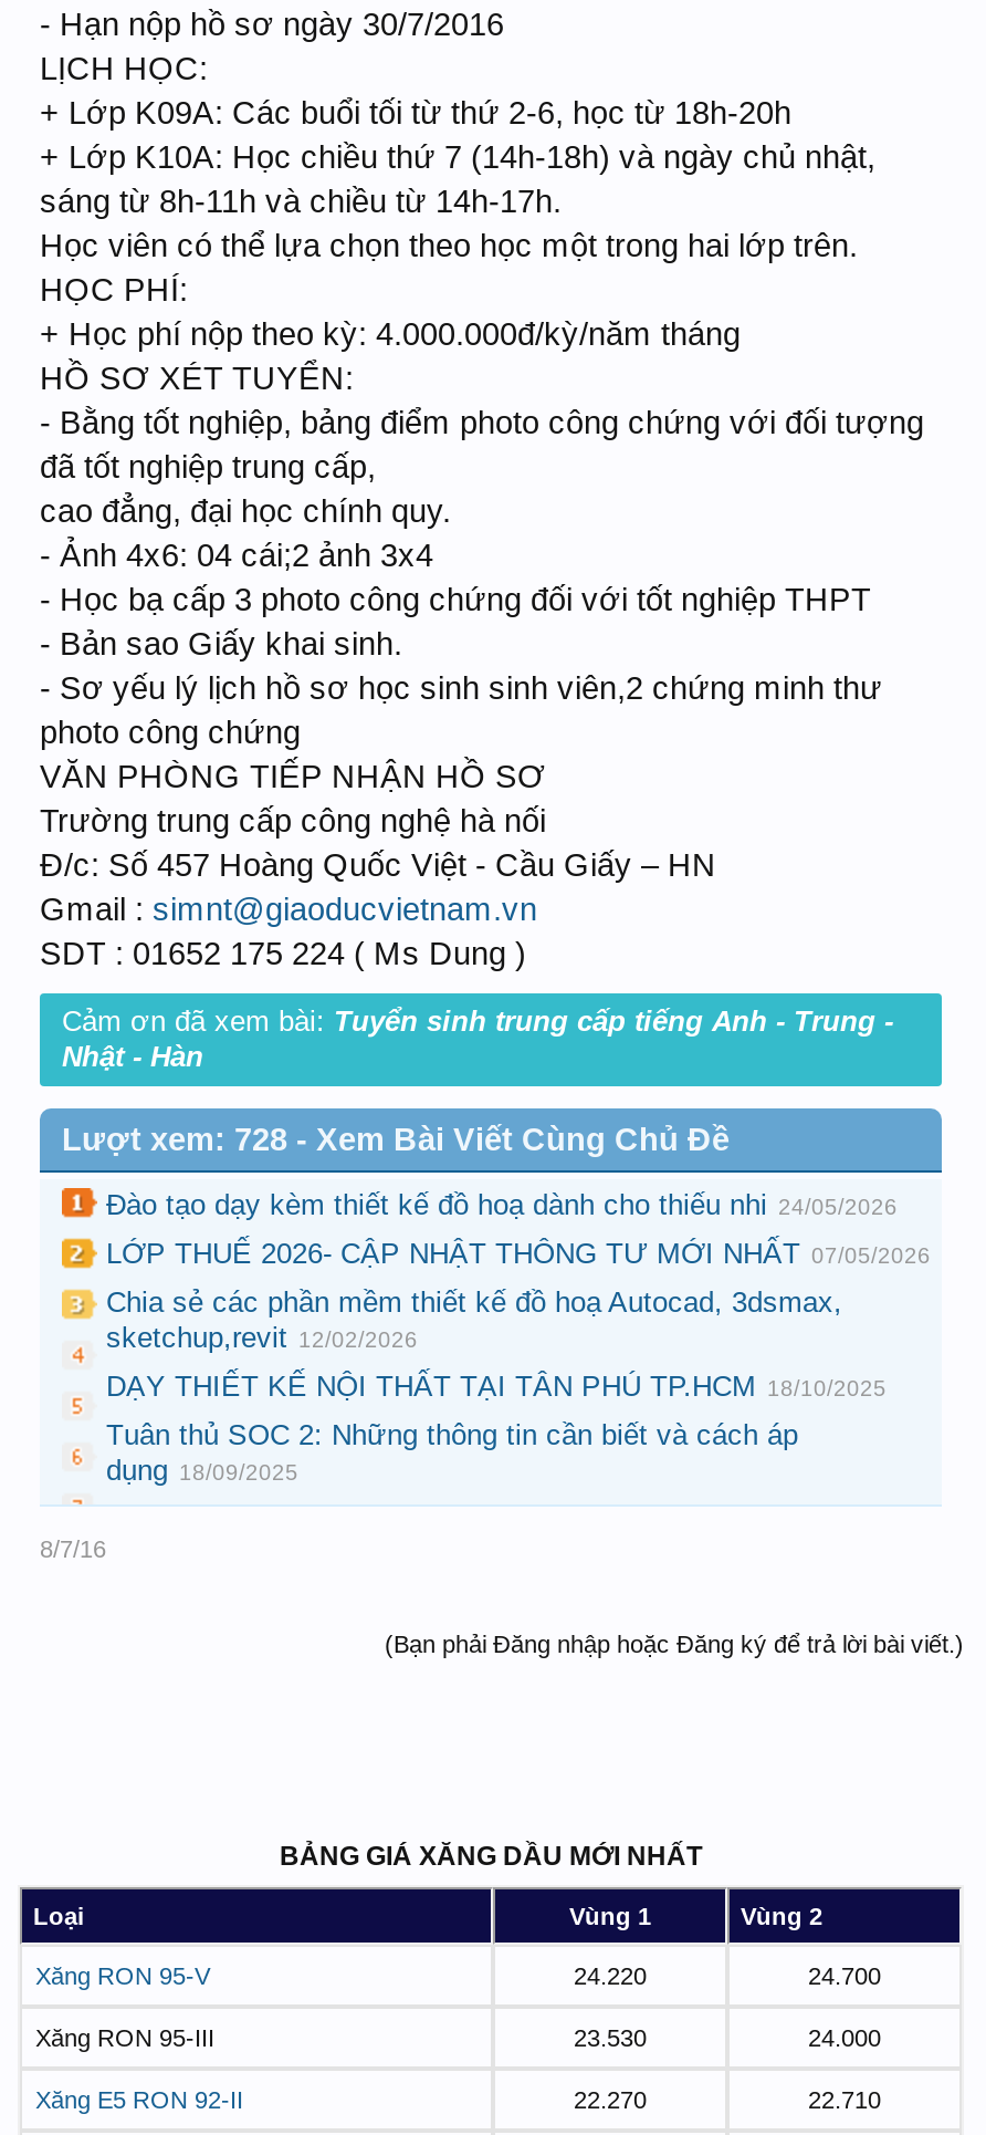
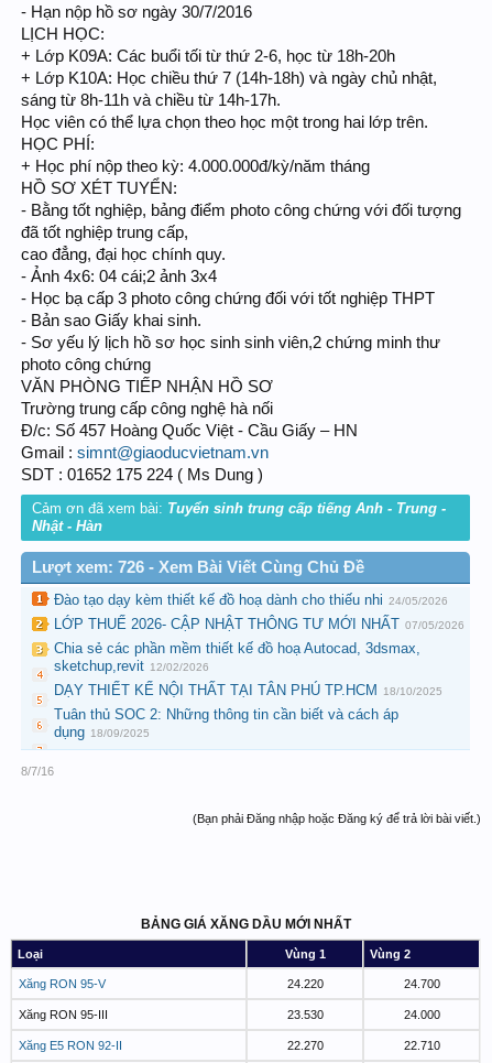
[62,1122,730,1158] Lượt xem: 728 - Xem Bài Viết Cùng Chủ Đề -> [32,559,364,576] Lượt xem: 726 - Xem Bài Viết Cùng Chủ Đề

